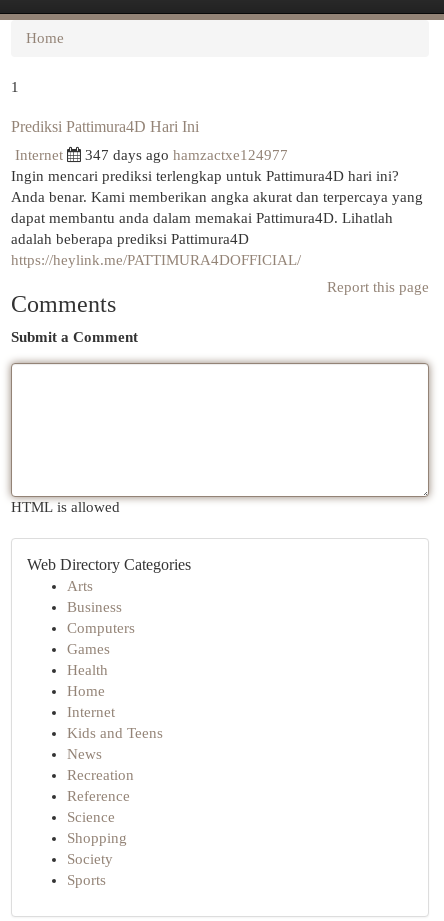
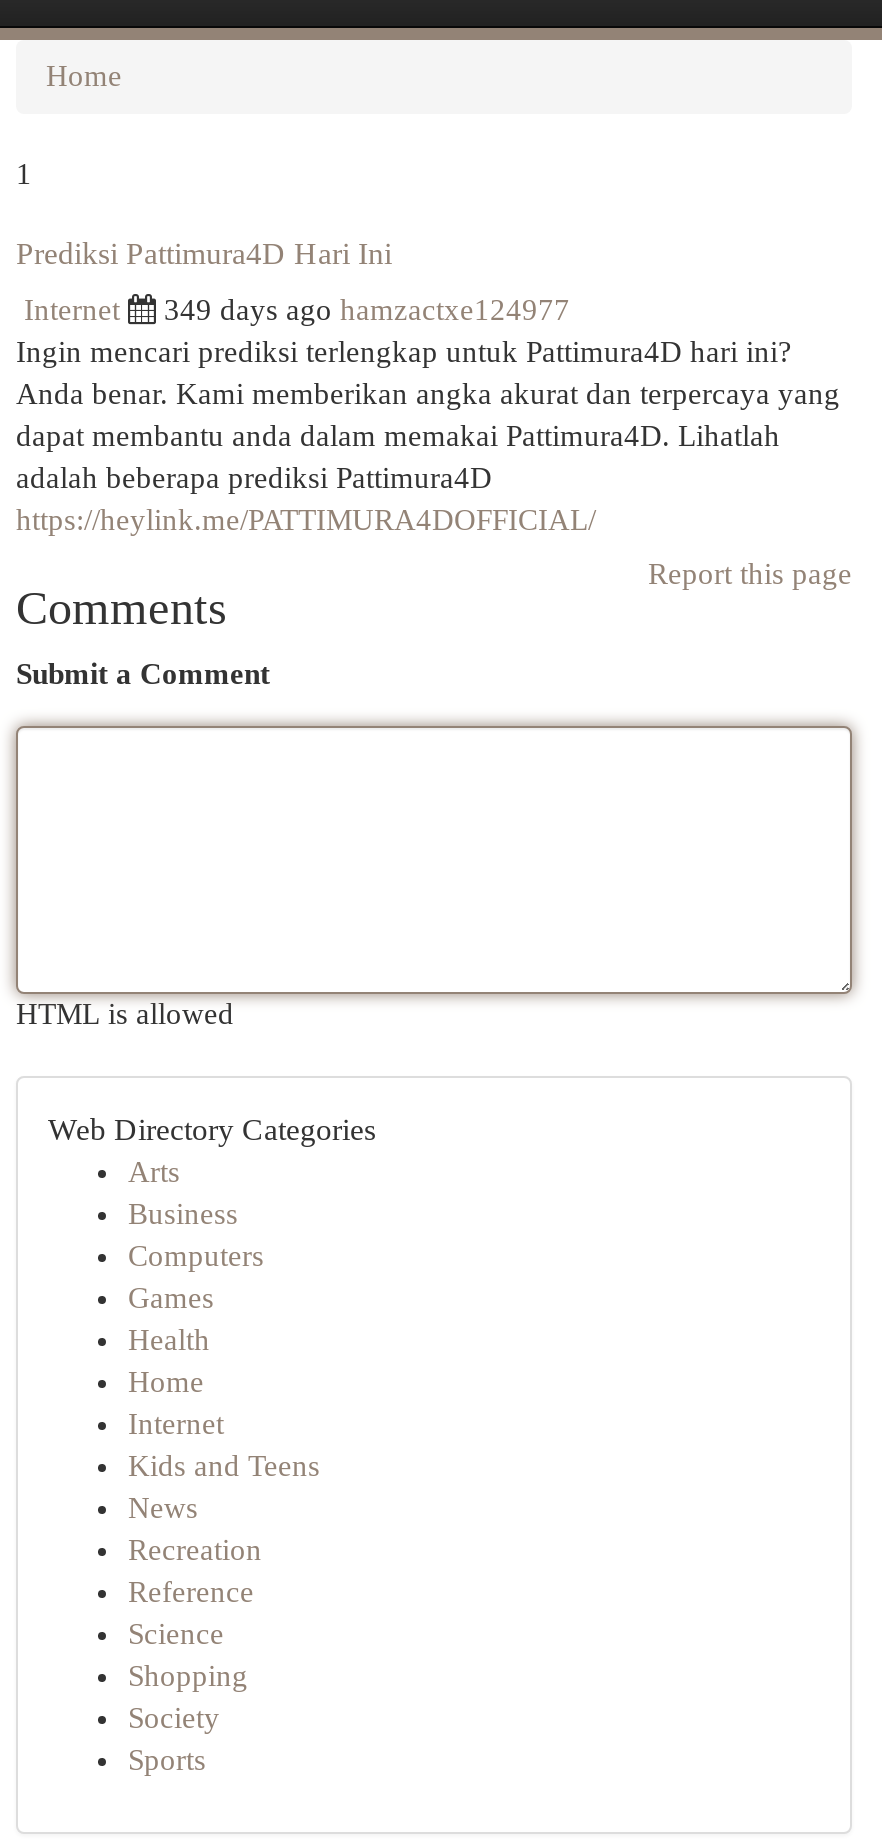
[85,147,288,163] 347 days ago hamzactxe124977 -> [164,294,570,326] 349 days ago hamzactxe124977

